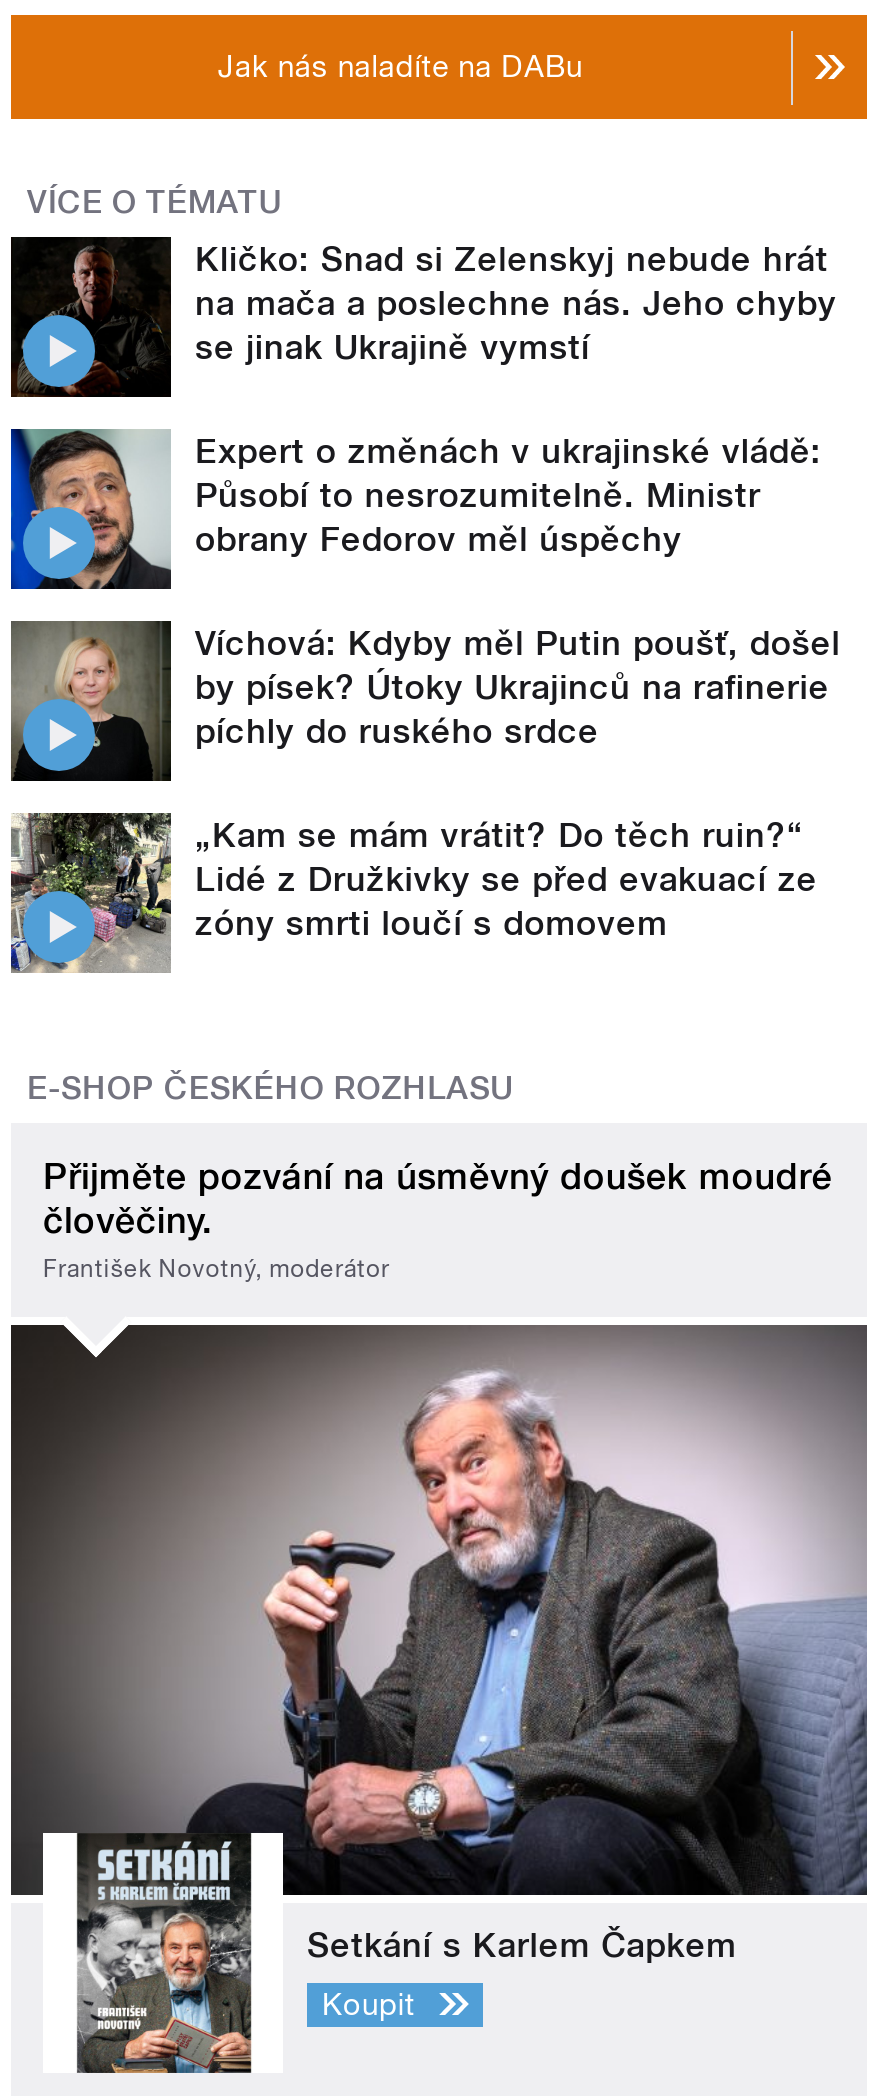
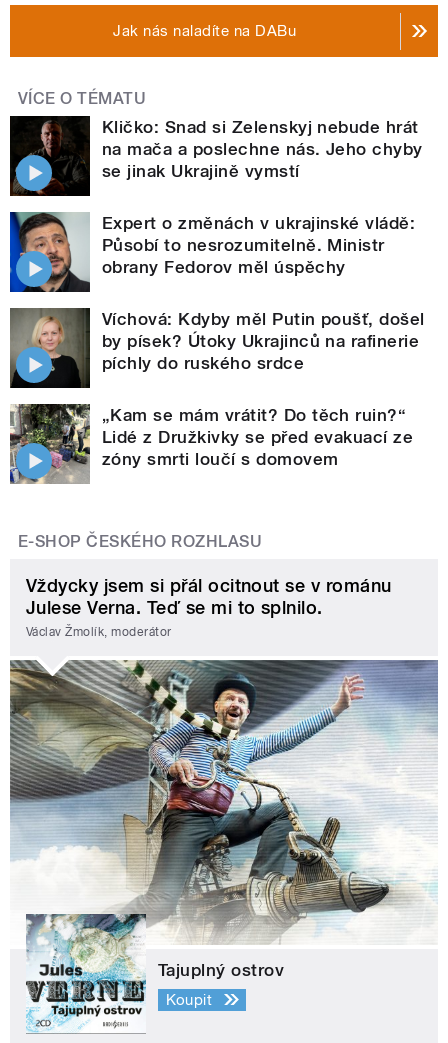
[43,1155,832,1282] Přijměte pozvání na úsměvný doušek moudré | člověčiny. | František Novotný, moderátor -> [26,575,392,639] Vždycky jsem si přál ocitnout se v románu | Julese Verna. Teď se mi to splnilo. | Václav Žmolík, moderátor
[9,1323,869,2075] [image] | Setkání s Karlem Čapkem -> [9,660,438,1034] [image] | Tajuplný ostrov

